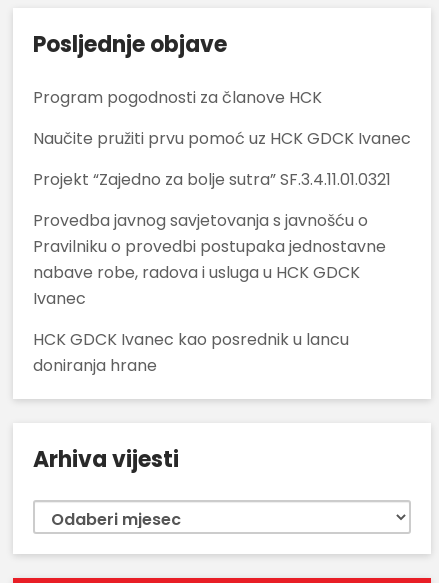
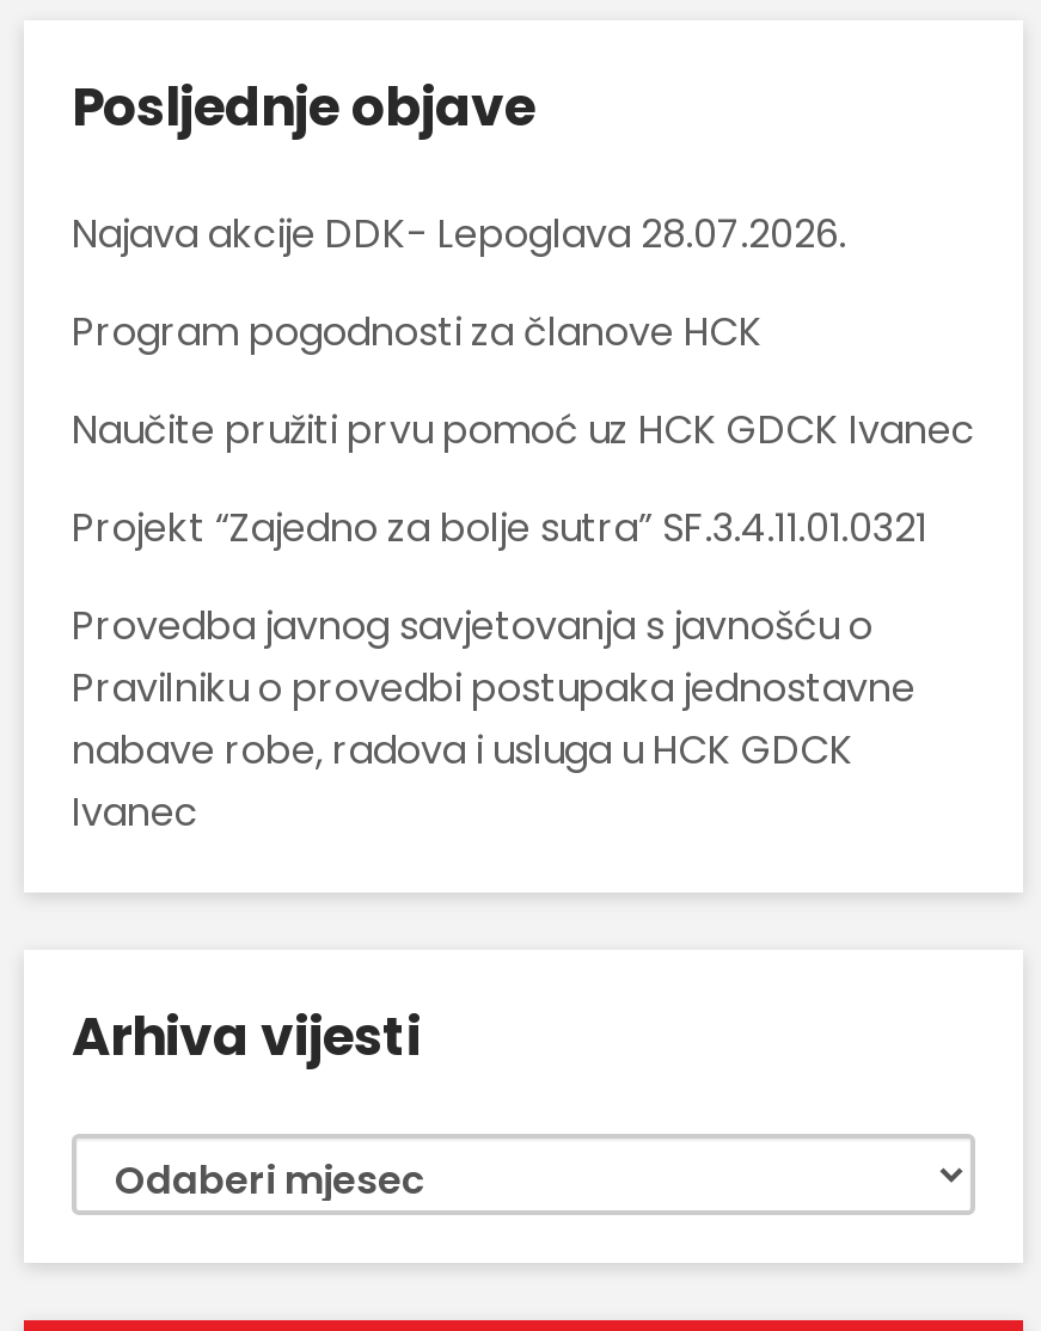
none -> [72,206,846,261] Najava akcije DDK- Lepoglava 28.07.2026.
moved [33,86,411,310] -> [72,304,975,839]: Program pogodnosti za članove HCK | Naučite pružiti prvu pomoć uz HCK GDCK Ivanec | Projekt “Zajedno za bolje sutra” SF.3.4.11.01.0321 | Provedba javnog savjetovanja s javnošću o | Pravilniku o provedbi postupaka jednostavne | nabave robe, radova i usluga u HCK GDCK | Ivanec
[33,328,349,377] HCK GDCK Ivanec kao posrednik u lancu | doniranja hrane -> none

